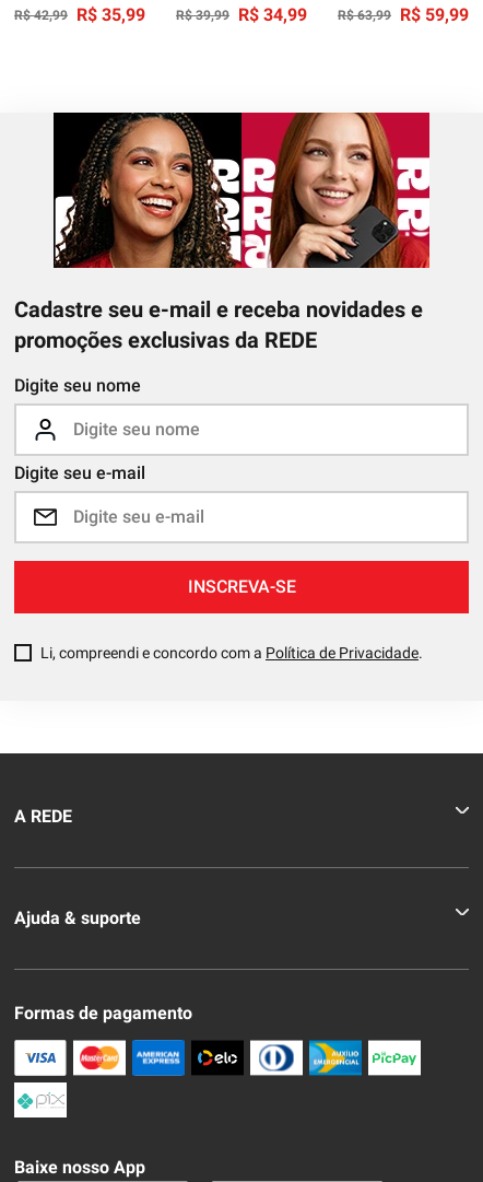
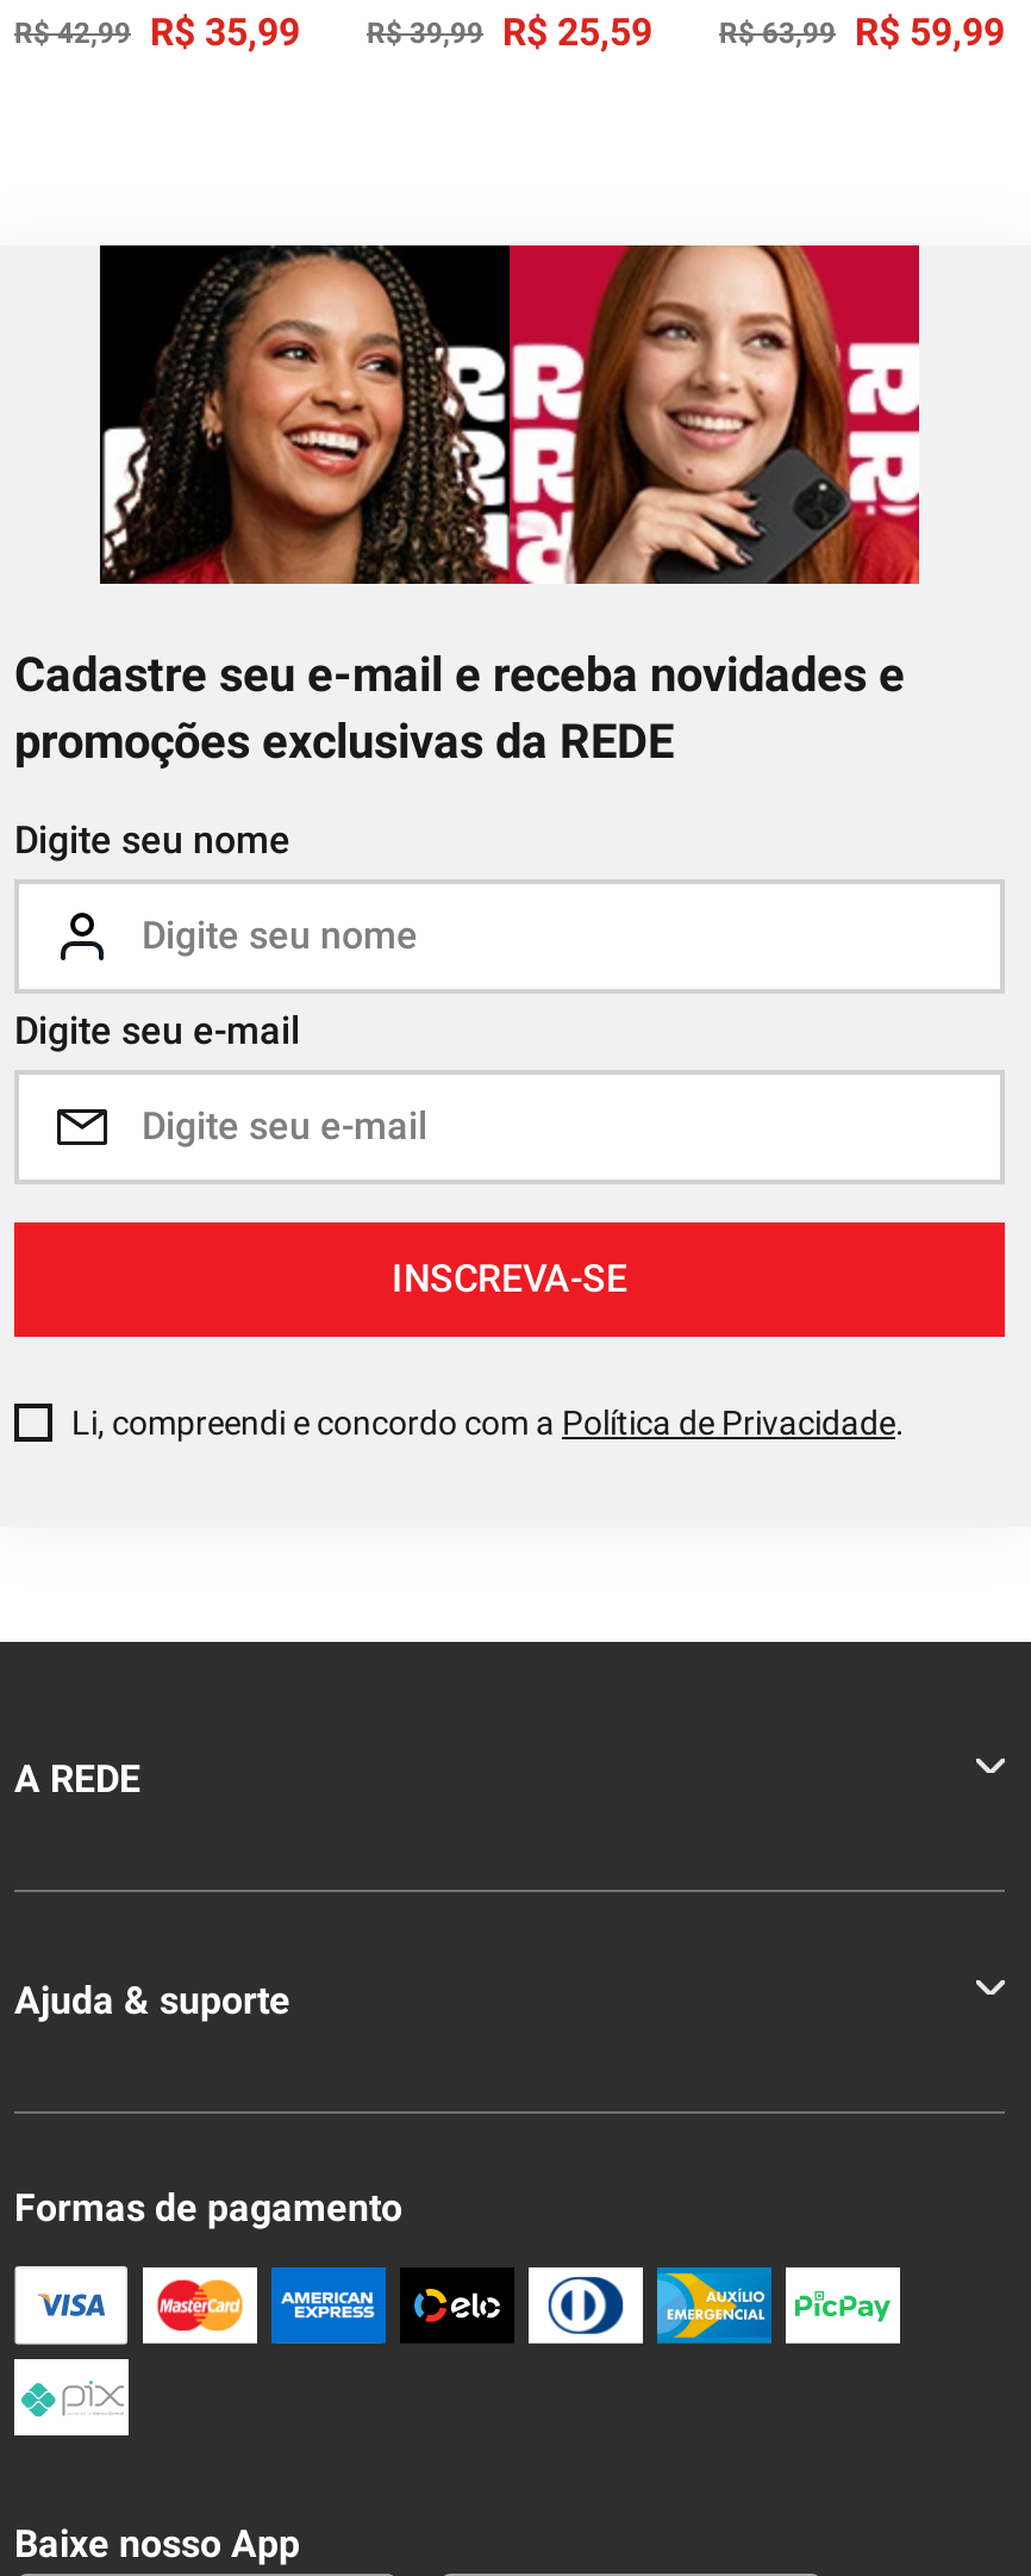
[14,4,469,25] R$ 42,99 R$ 35,99 R$ 39,99 R$ 34,99 R$ 63,99 R$ 59,99 -> [14,10,1005,55] R$ 42,99 R$ 35,99 R$ 39,99 R$ 25,59 R$ 63,99 R$ 59,99

